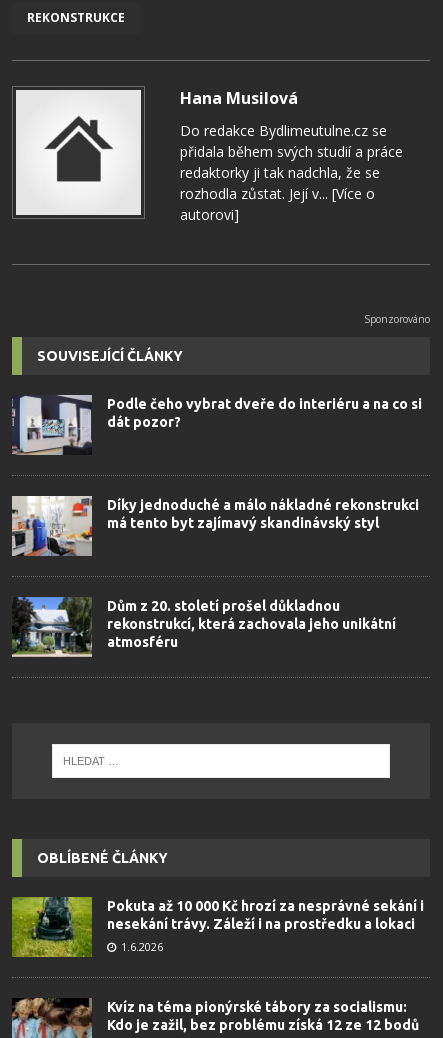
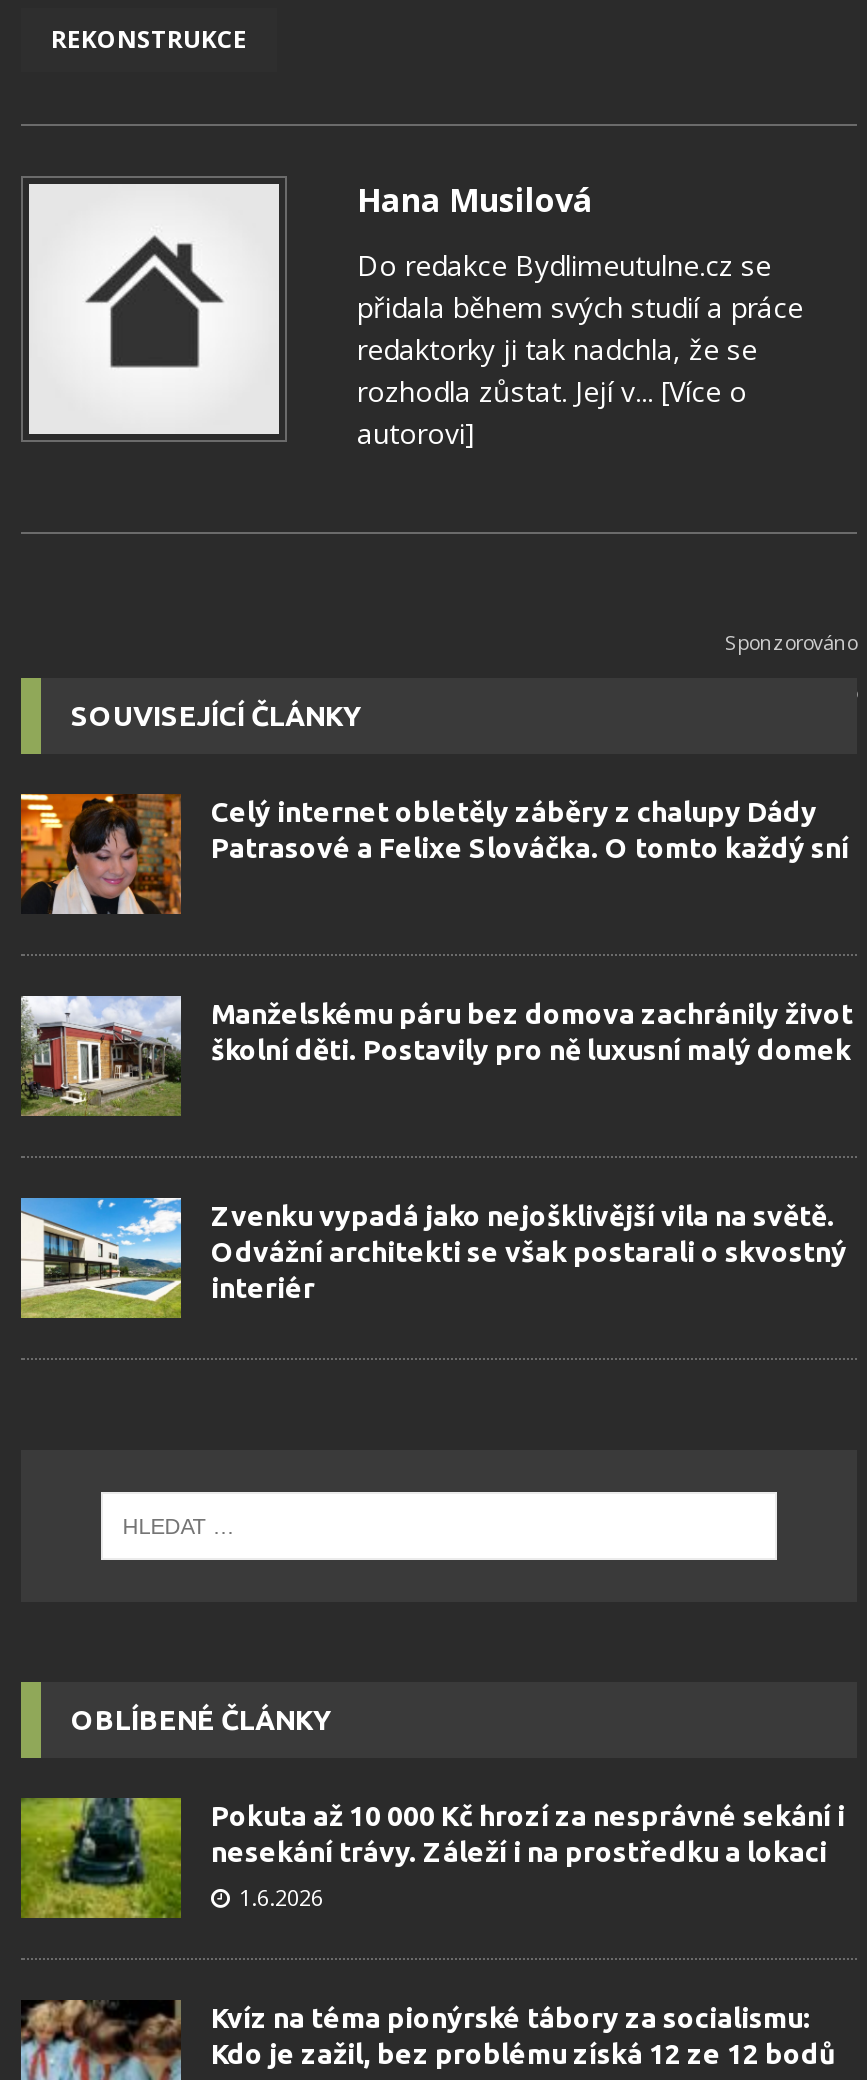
[11,394,422,456] [image] | Podle čeho vybrat dveře do interiéru a na co si | dát pozor? -> [19,792,849,916] [image] | Celý internet obletěly záběry z chalupy Dády | Patrasové a Felixe Slováčka. O tomto každý sní
[11,496,419,557] [image] | Díky jednoduché a málo nákladné rekonstrukci | má tento byt zajímavý skandinávský styl -> [21,996,853,1118] [image] | Manželskému páru bez domova zachránily život | školní děti. Postavily pro ně luxusní malý domek
[12,597,396,658] [image] | Dům z 20. století prošel důkladnou | rekonstrukcí, která zachovala jeho unikátní | atmosféru -> [19,1196,847,1320] [image] | Zvenku vypadá jako nejošklivější vila na světě. | Odvážní architekti se však postarali o skvostný | interiér

